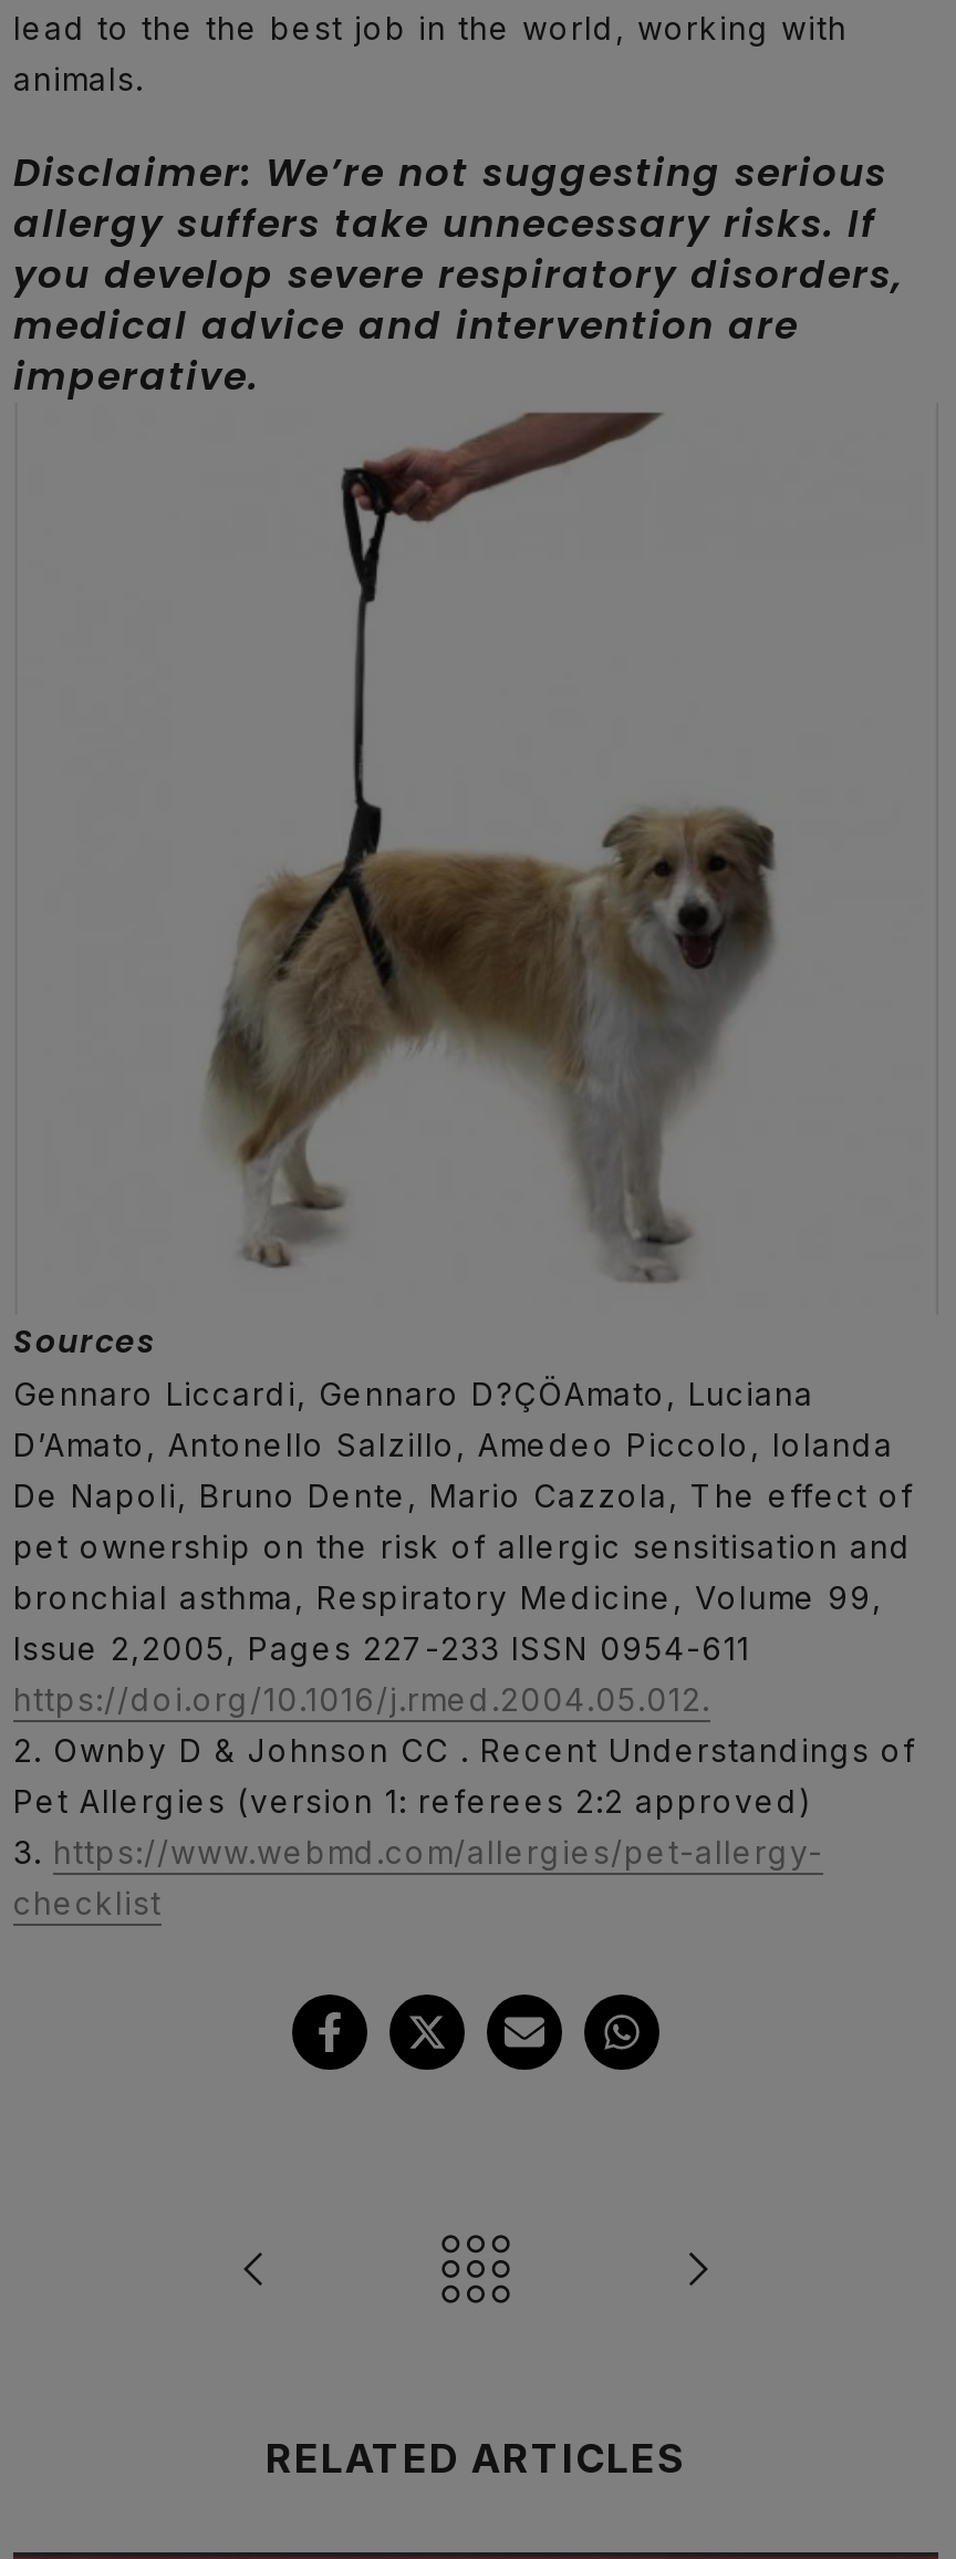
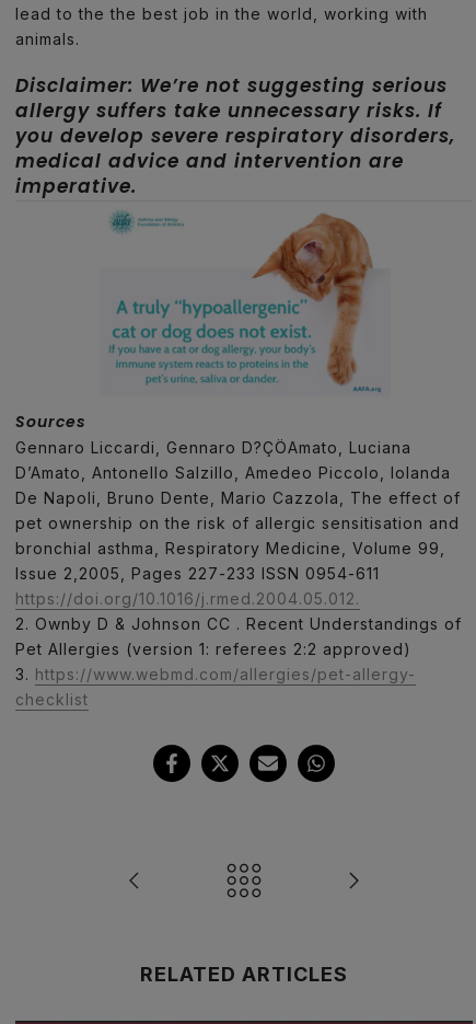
[206,410,777,1284] [image] -> [108,204,382,393] [image]

